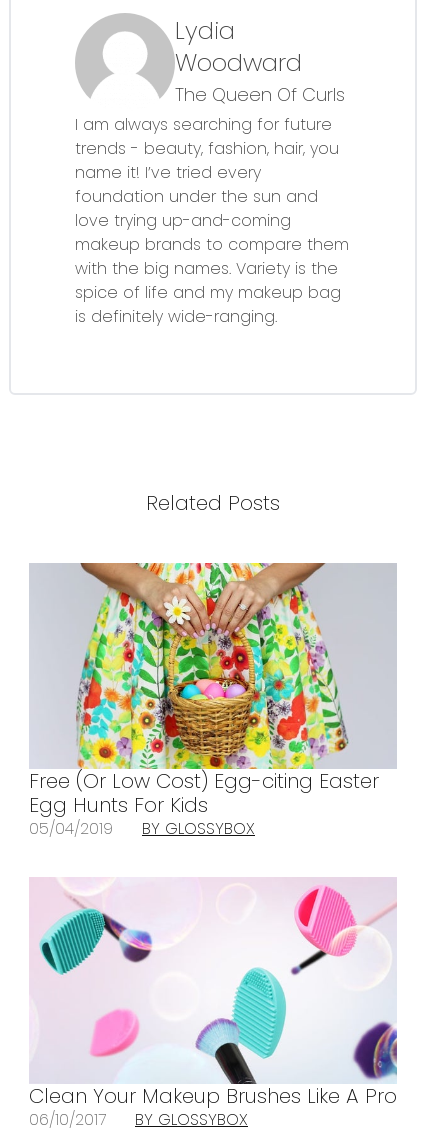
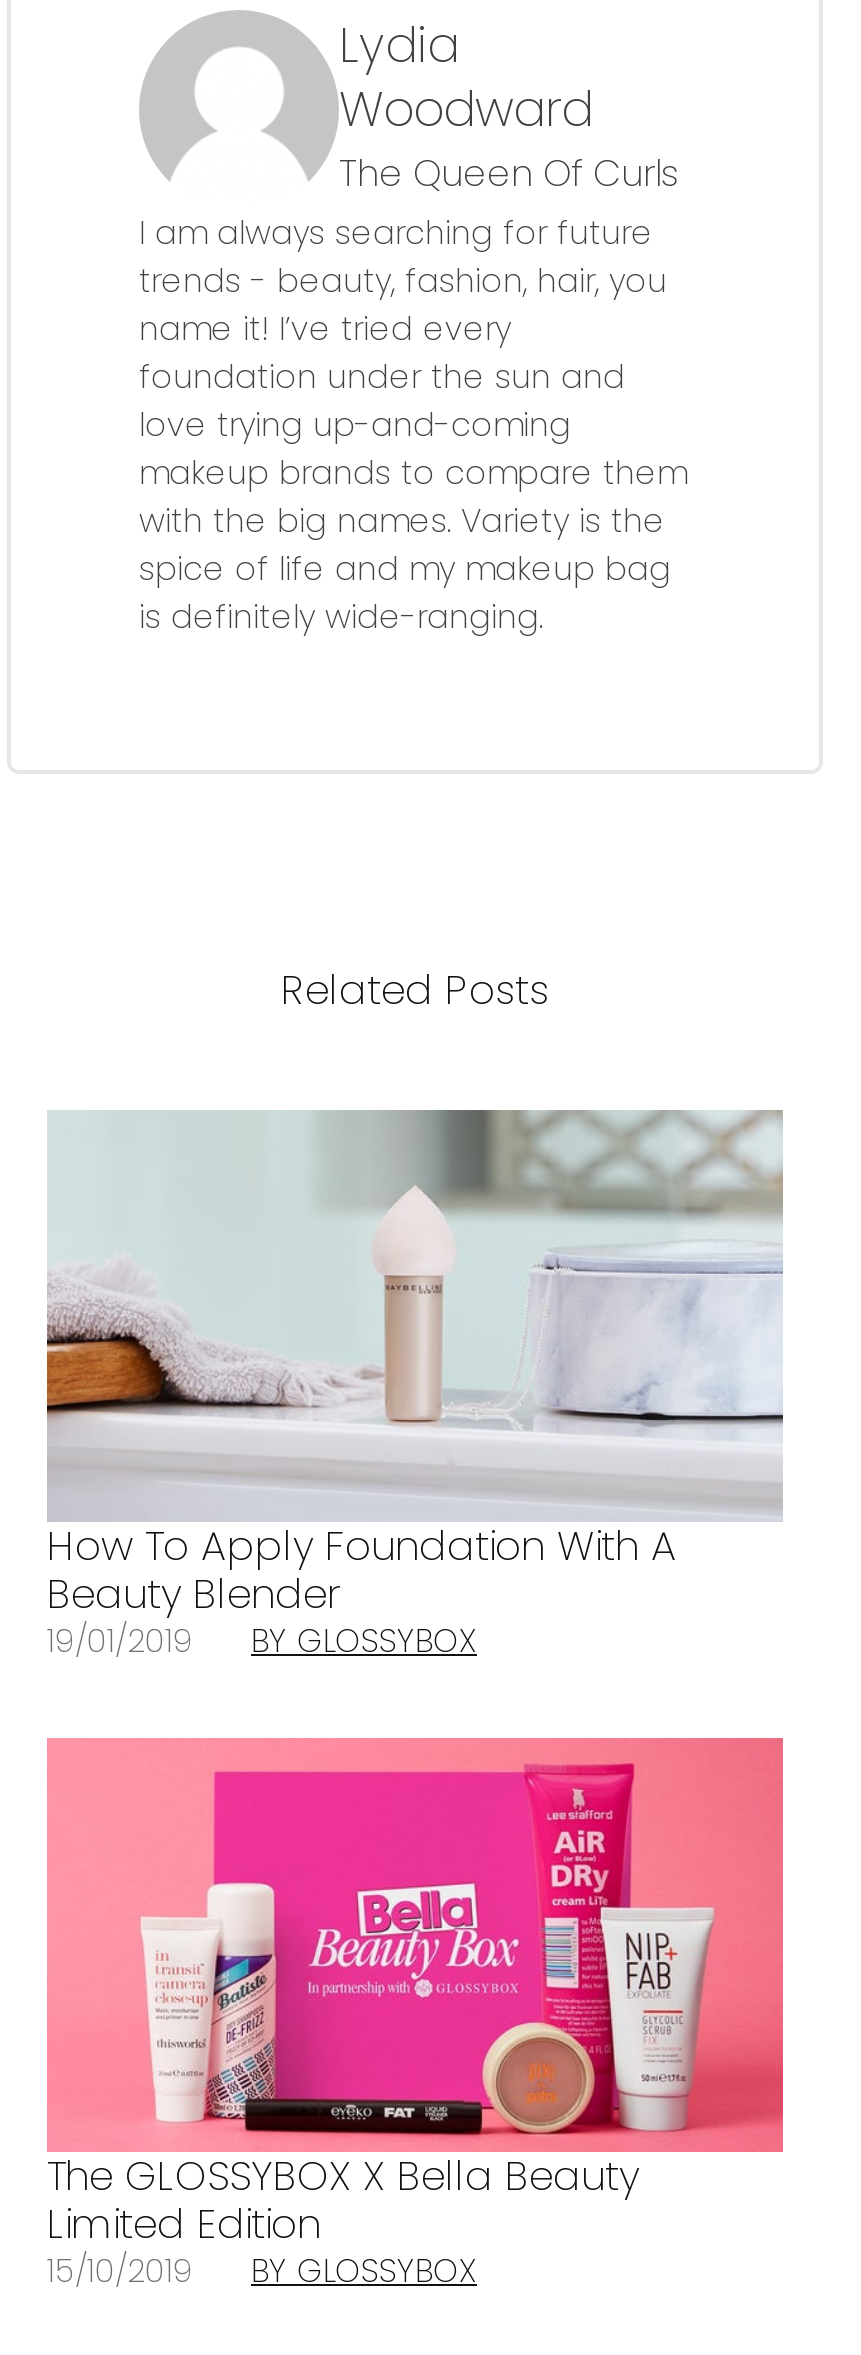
[29,562,396,840] [image] | Free (Or Low Cost) Egg-citing Easter | Egg Hunts For Kids | 05/04/2019 -> [45,1108,783,1665] [image] | How To Apply Foundation With A | Beauty Blender | 19/01/2019
[29,878,398,1131] [image] | Clean Your Makeup Brushes Like A Pro | 06/10/2017 -> [47,1738,785,2294] [image] | The GLOSSYBOX X Bella Beauty | Limited Edition | 15/10/2019

